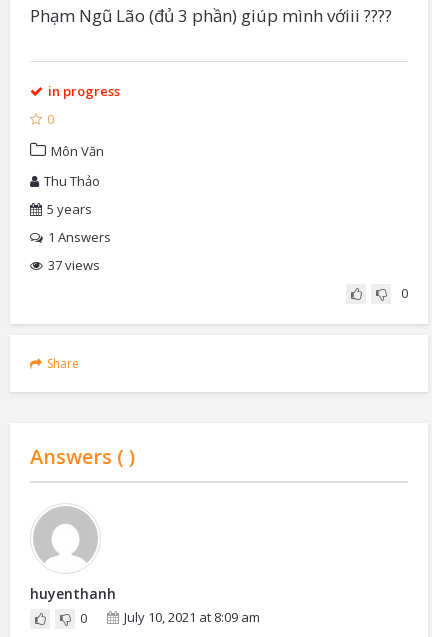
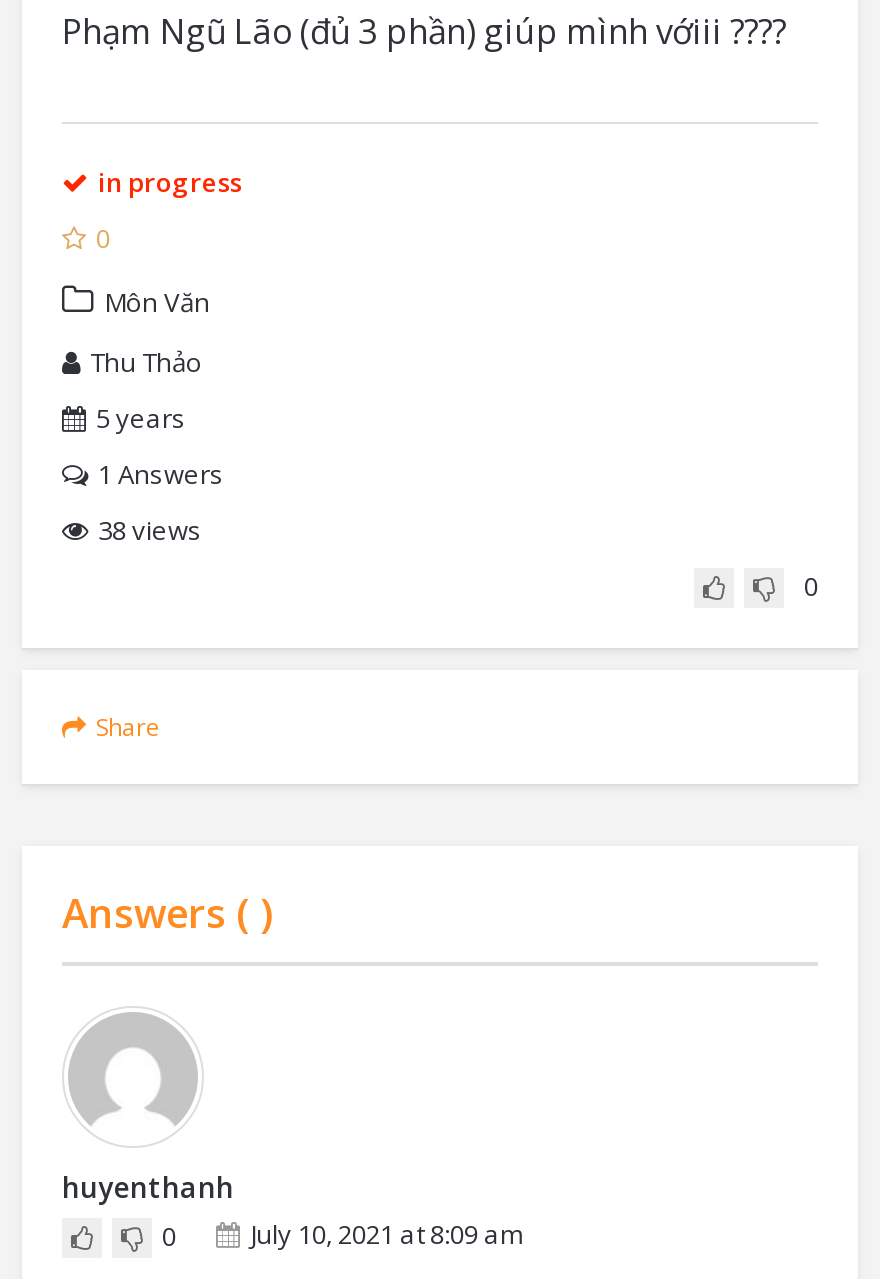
[48,256,100,274] 37 views -> [98,512,202,548] 38 views

